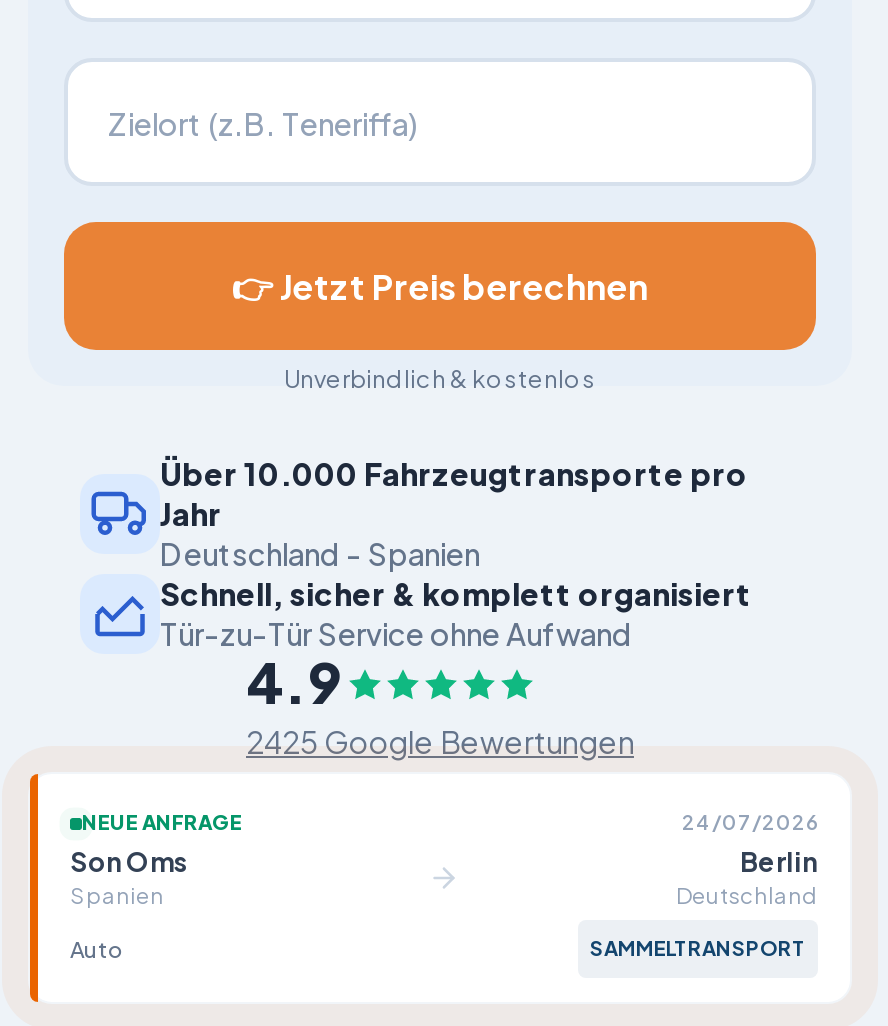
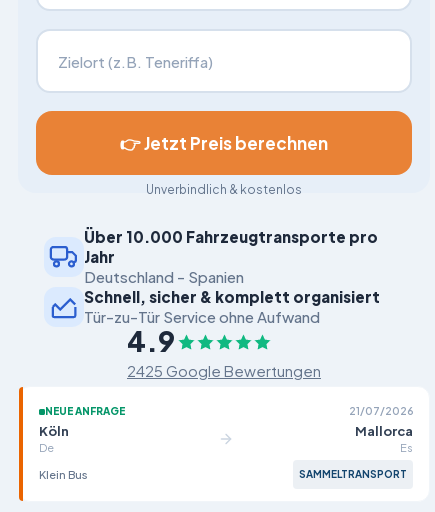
[70,810,818,908] 24/07/2026 | Son Oms | Spanien -> [39,405,413,454] 21/07/2026 | Köln | De
[676,846,818,908] Berlin | Deutschland -> [355,423,413,454] Mallorca | Es
[70,936,122,962] Auto -> [39,468,88,481] Klein Bus

